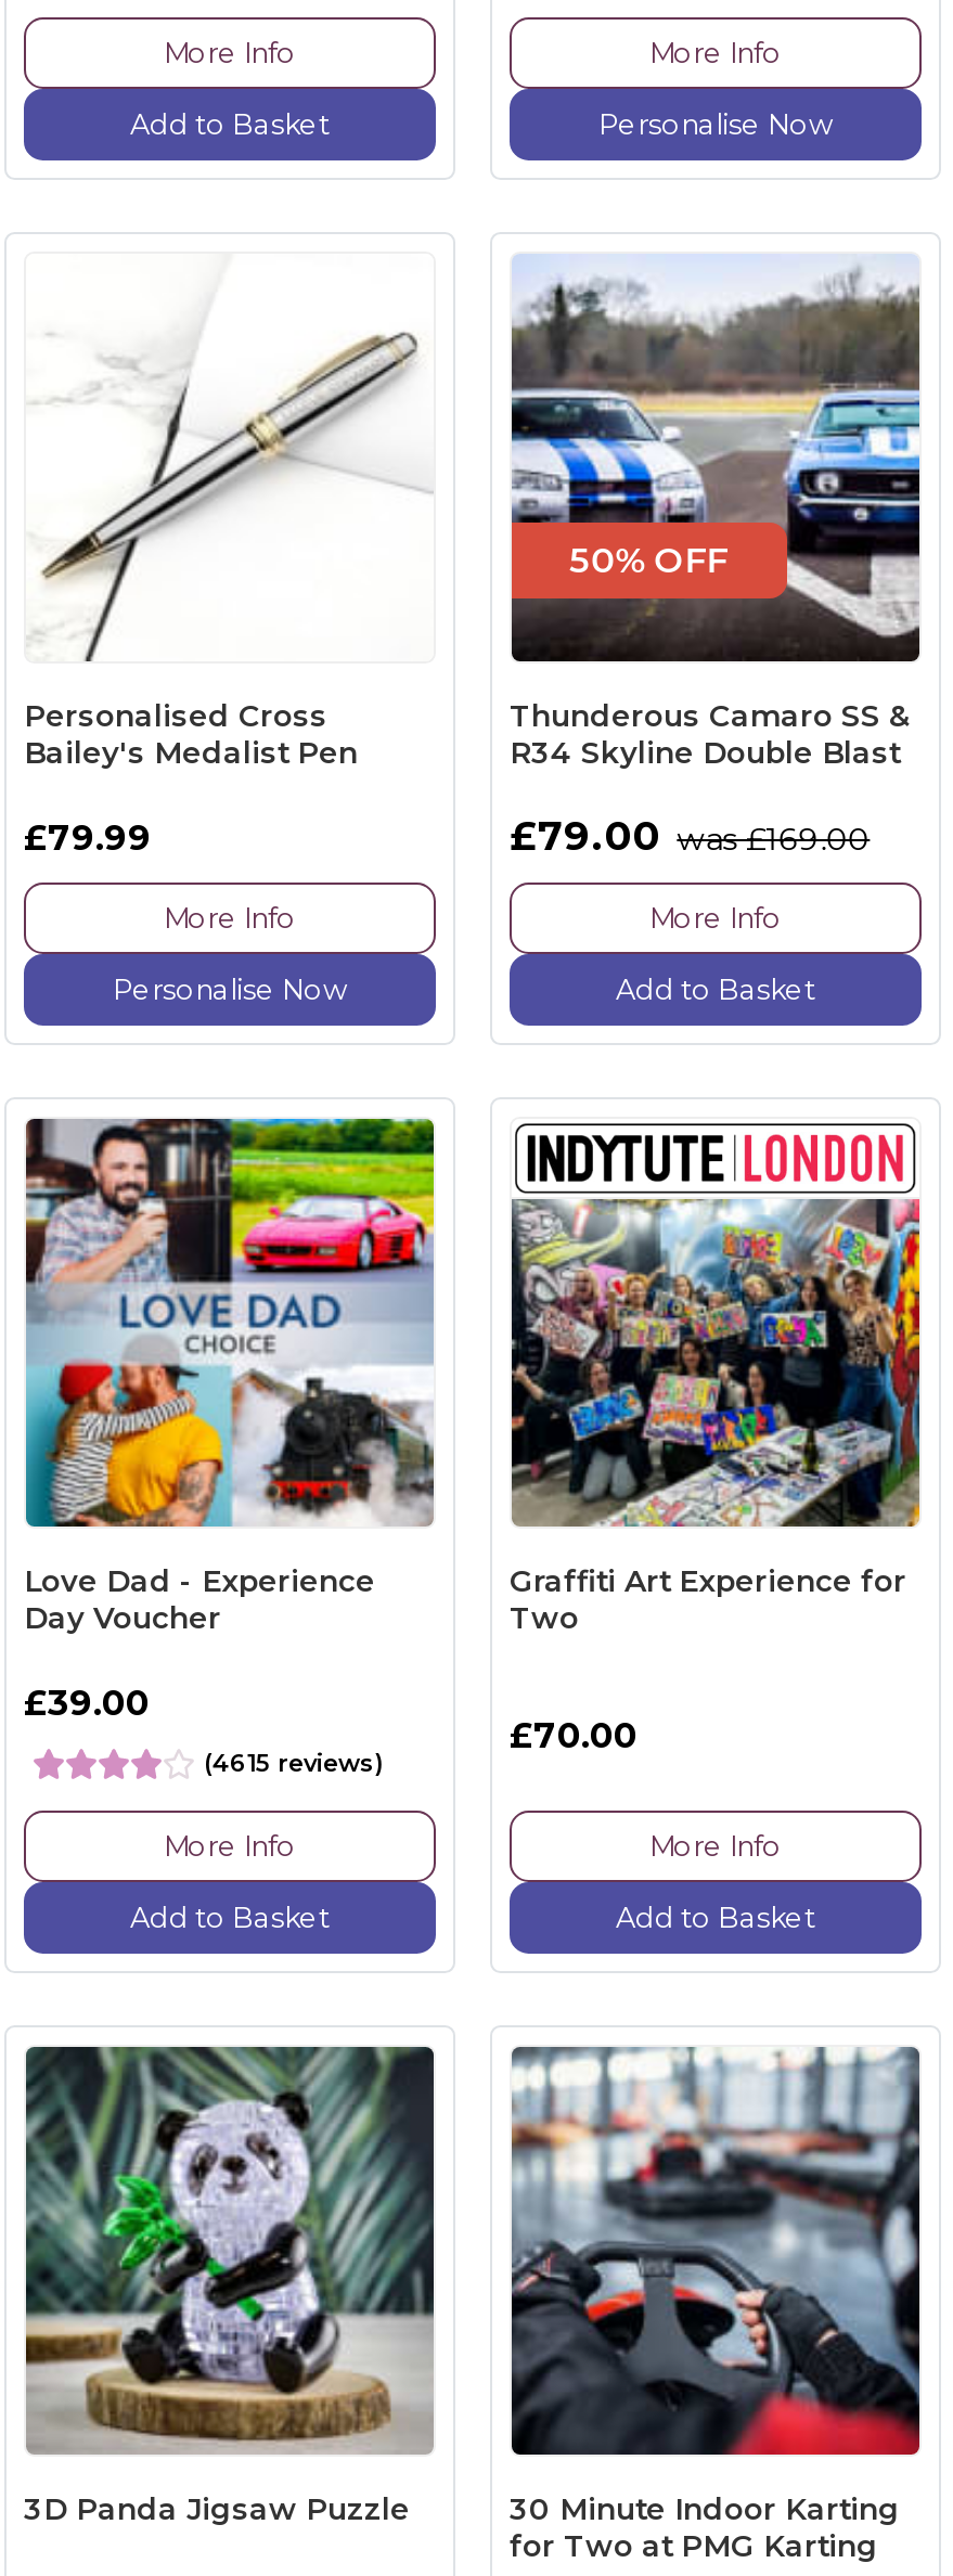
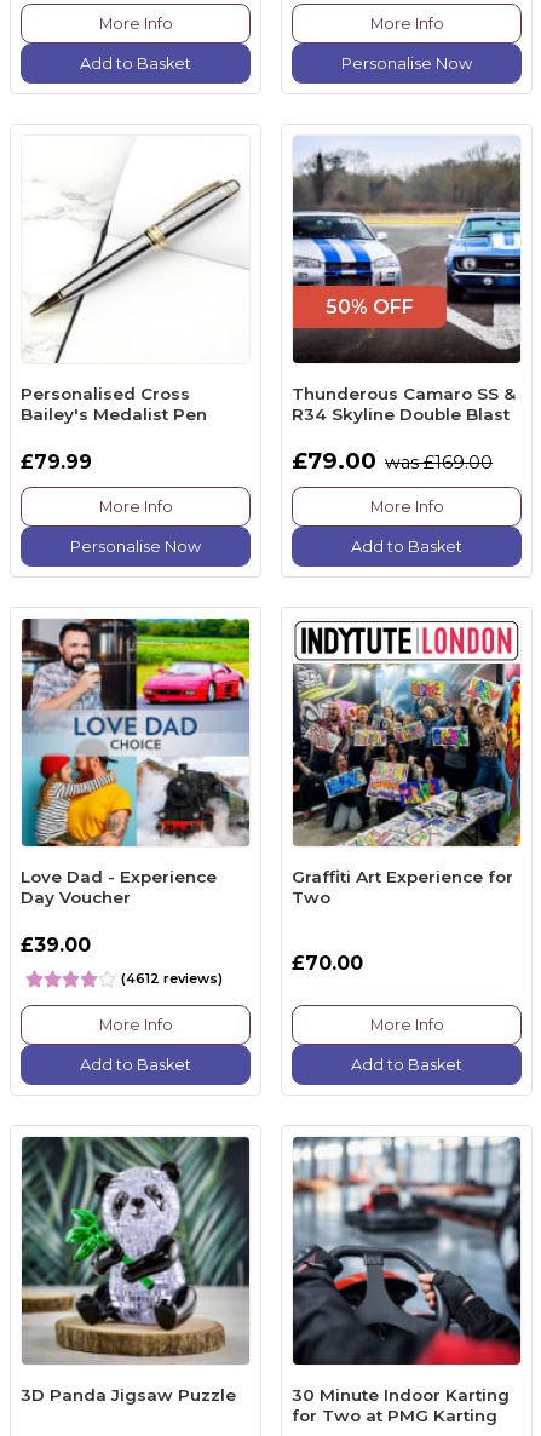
[204,1748,384,1778] (4615 reviews) -> [121,970,223,987] (4612 reviews)

